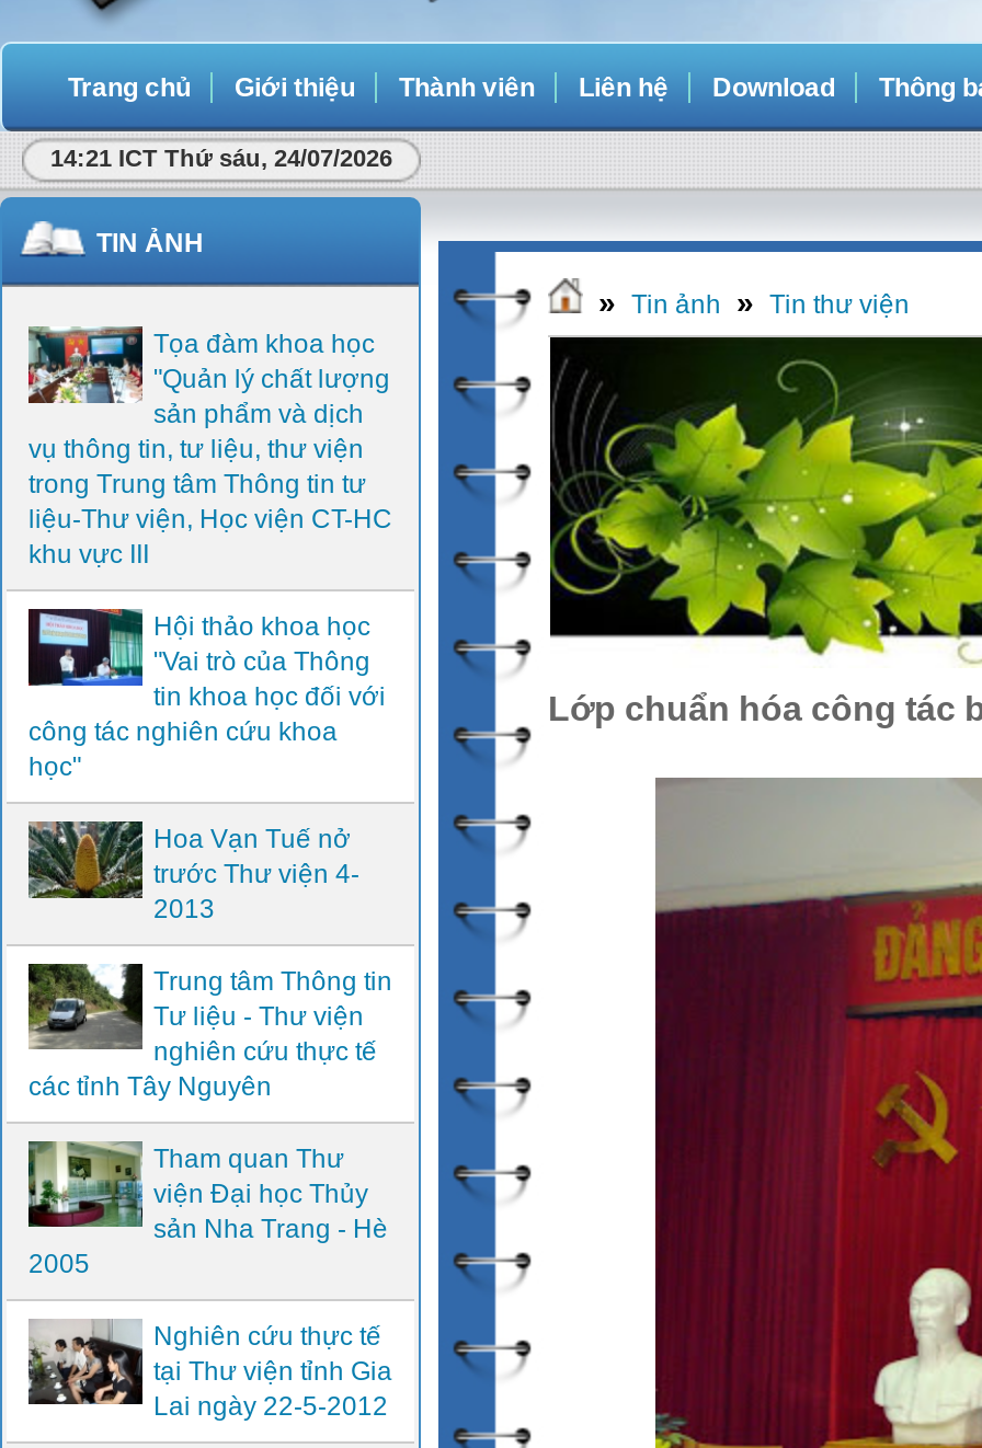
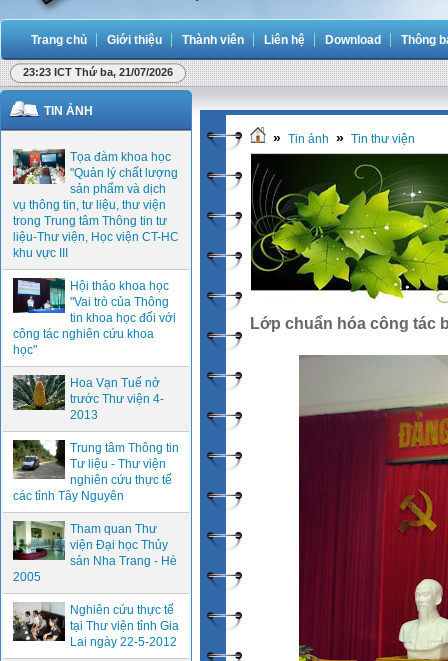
[50,145,392,171] 14:21 ICT Thứ sáu, 24/07/2026 -> [23,66,173,78] 23:23 ICT Thứ ba, 21/07/2026

